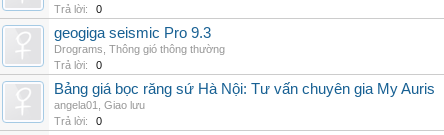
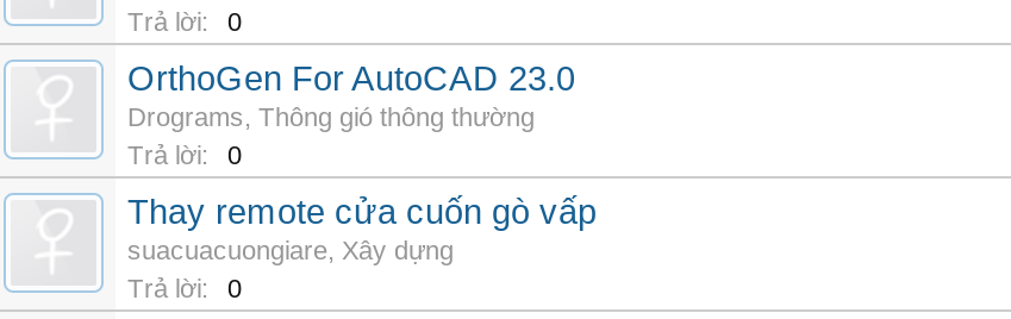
[54,25,211,41] geogiga seismic Pro 9.3 -> [127,60,575,98] OrthoGen For AutoCAD 23.0
[54,81,435,111] Bảng giá bọc răng sứ Hà Nội: Tư vấn chuyên gia My Auris | angela01, Giao lưu -> [127,193,597,264] Thay remote cửa cuốn gò vấp | suacuacuongiare, Xây dựng

